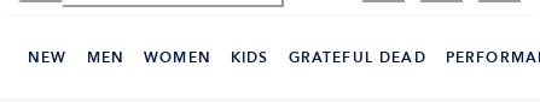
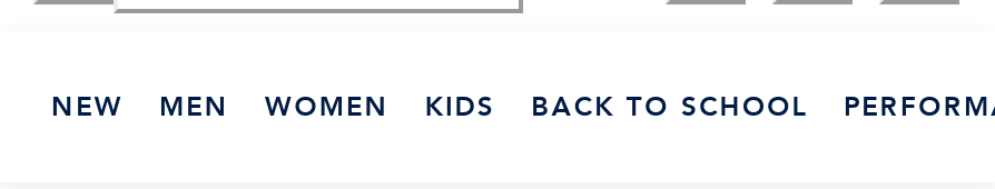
[288,46,426,68] GRATEFUL DEAD -> [531,84,808,127] BACK TO SCHOOL

